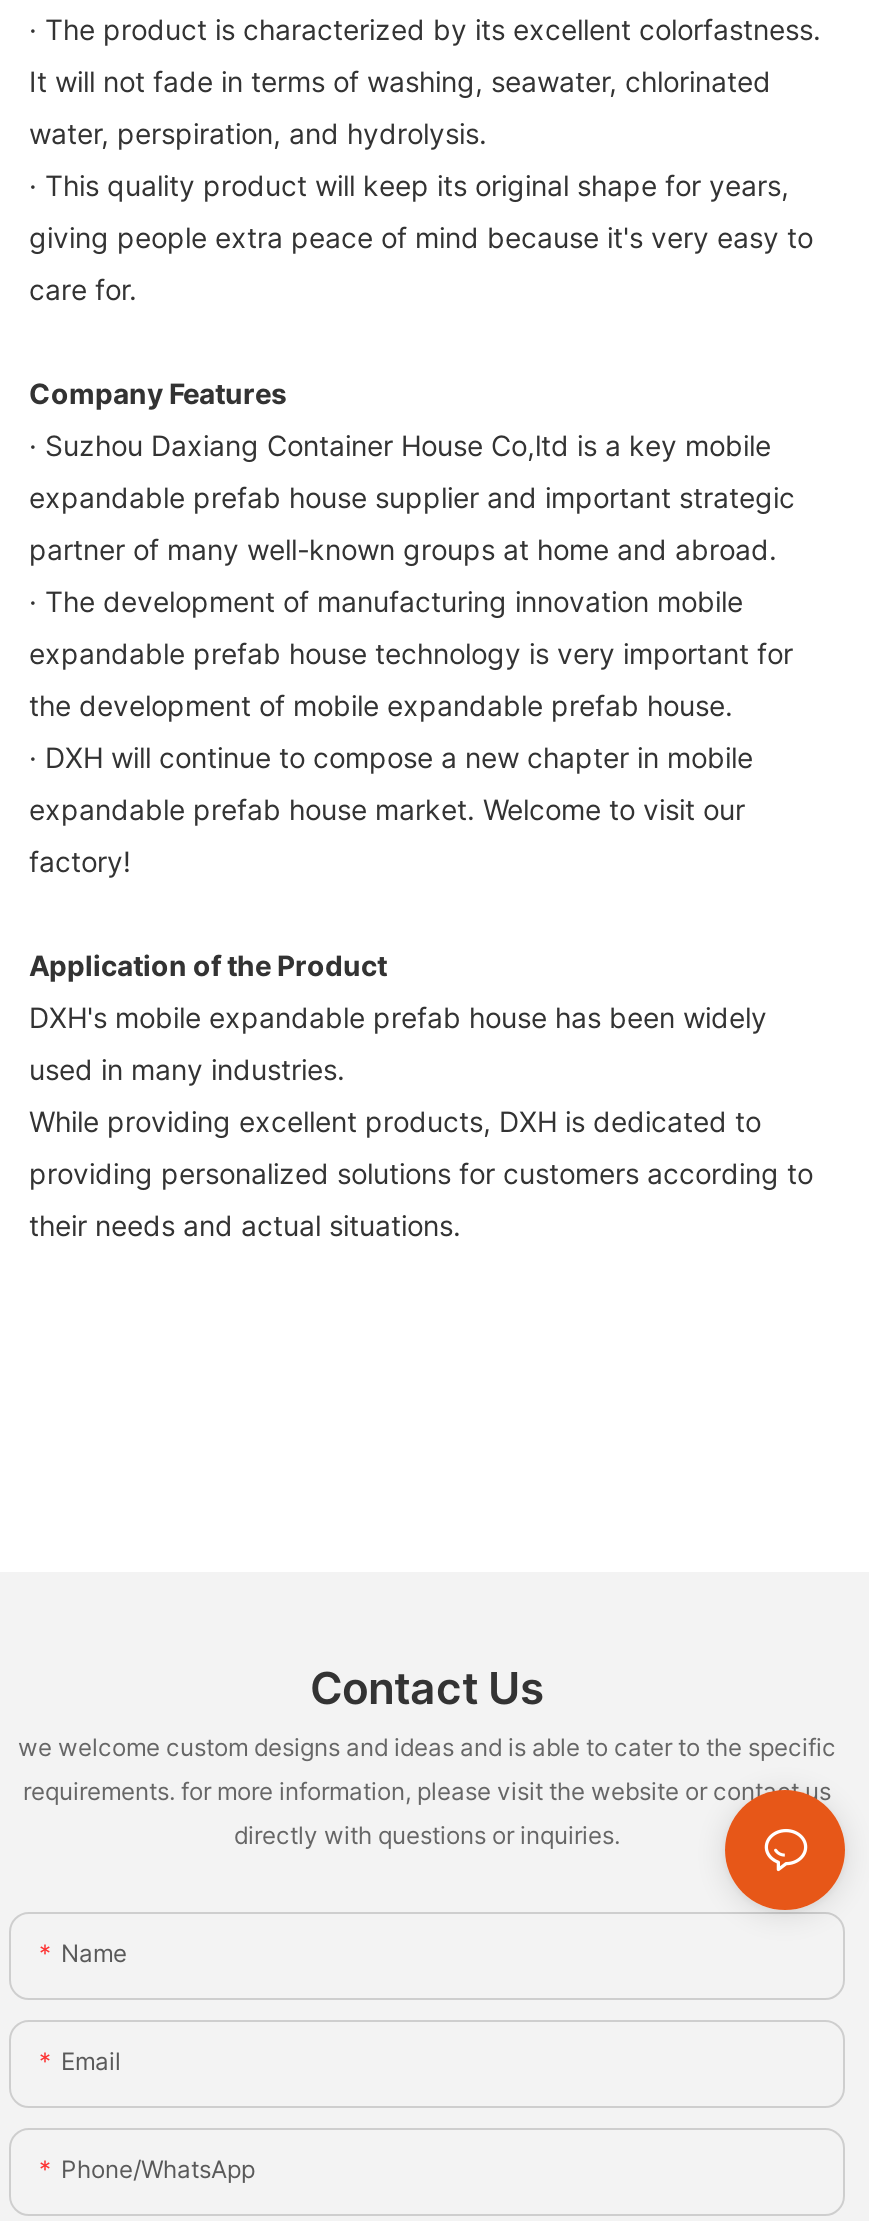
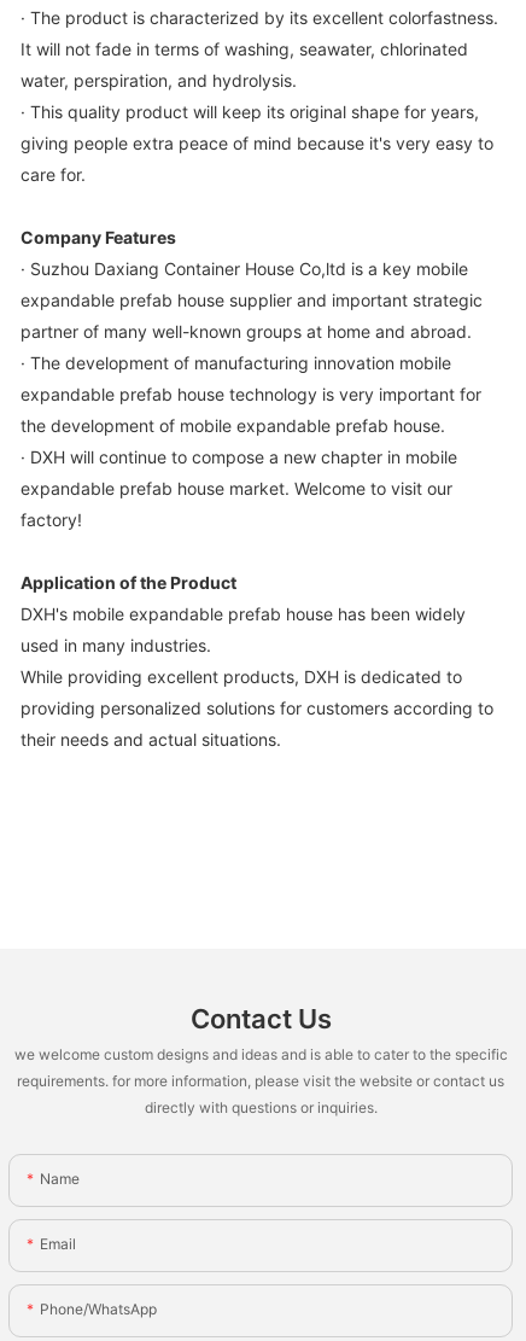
[721,1810,849,1914] [image] -> none

